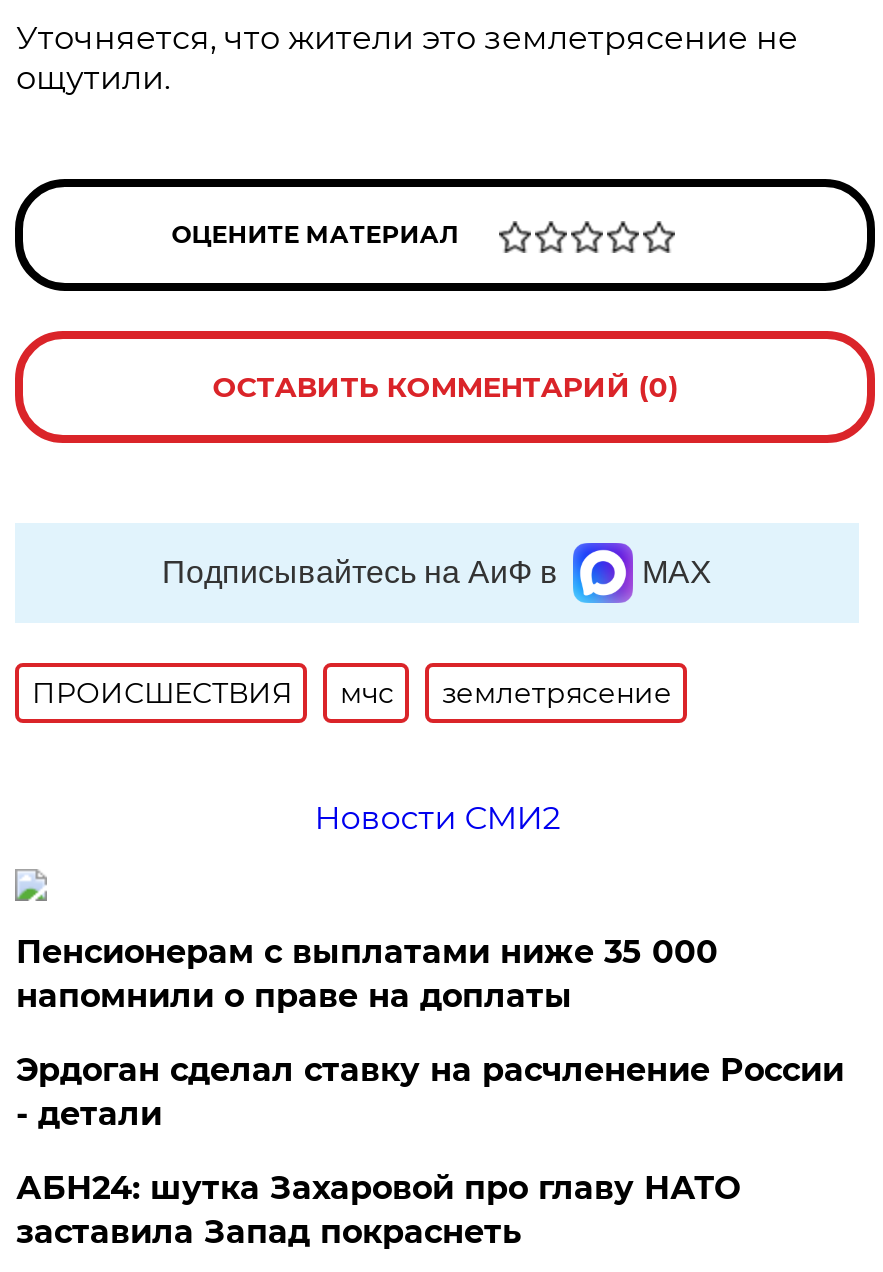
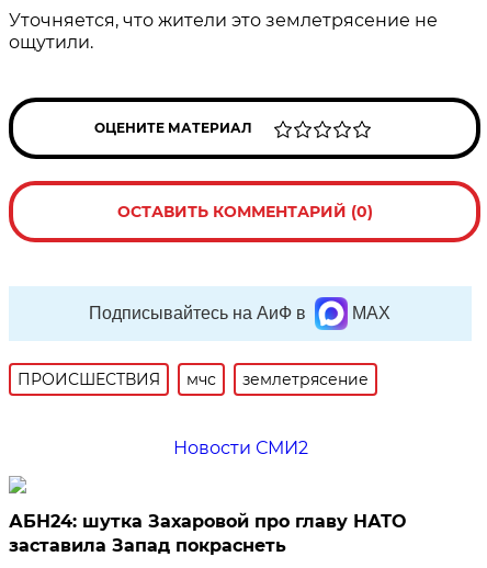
[16,933,844,1133] Пенсионерам с выплатами ниже 35 000 | напомнили о праве на доплаты | Эрдоган сделал ставку на расчленение России | - детали -> none

